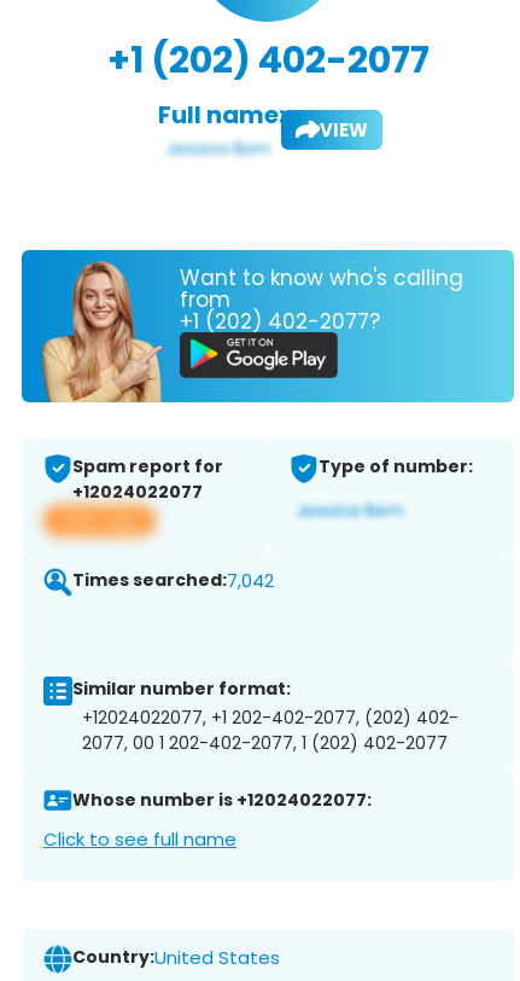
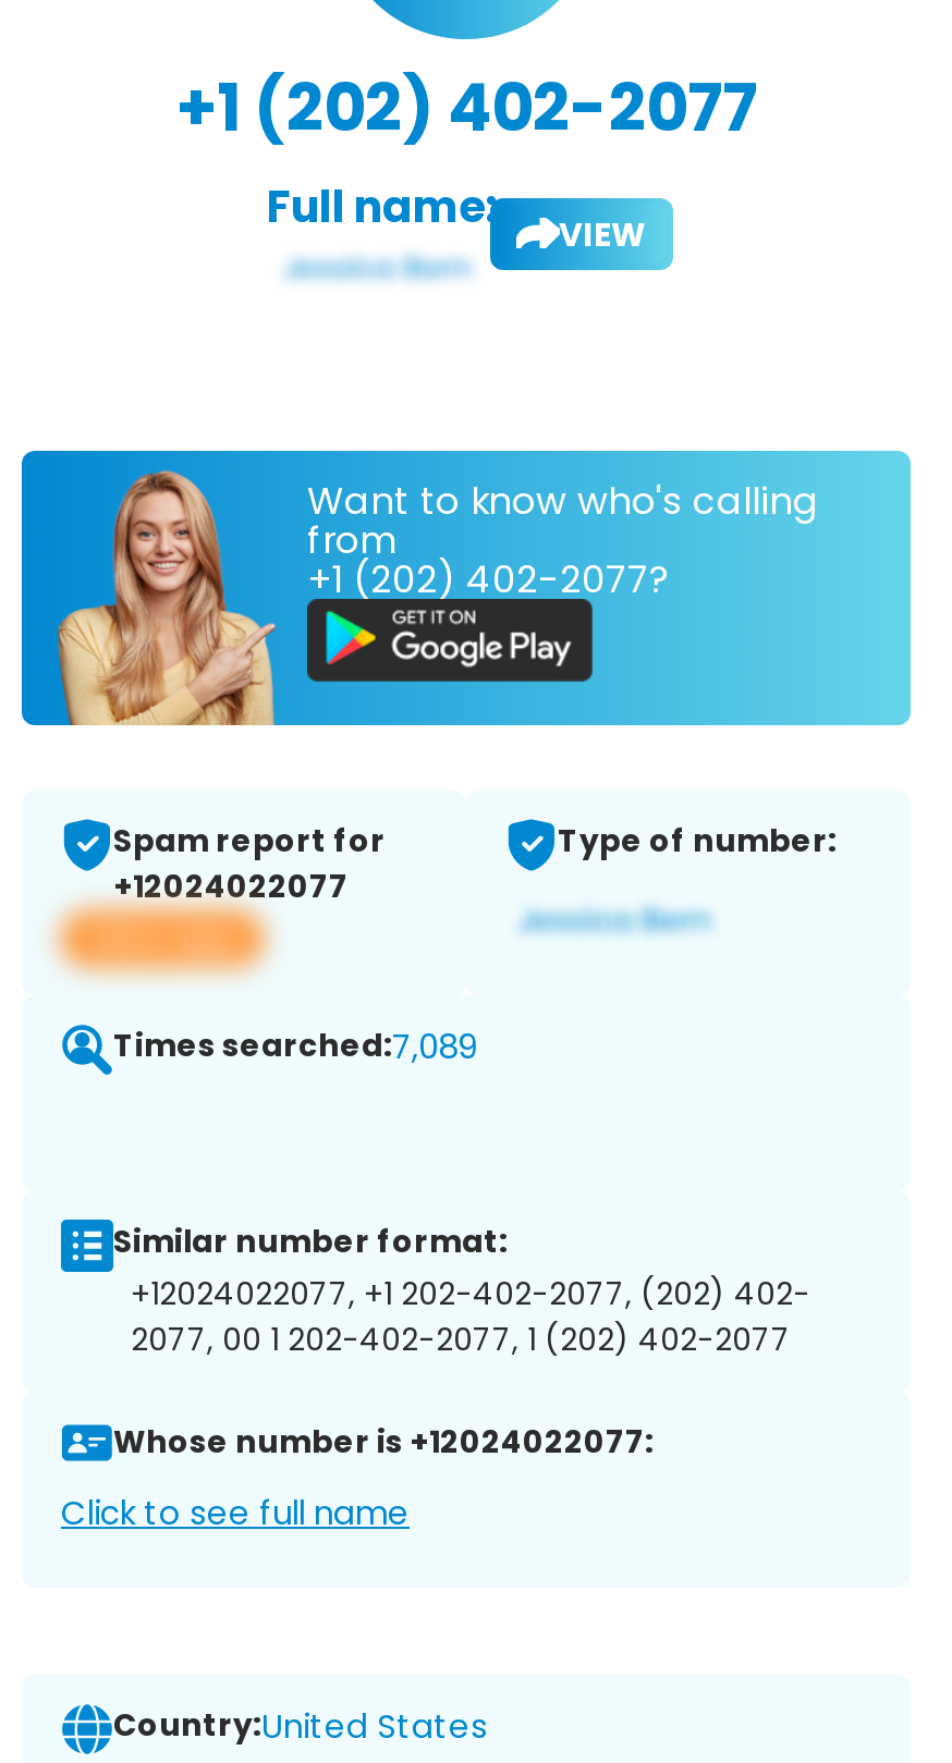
[72,568,274,593] Times searched:7,042 -> [113,1024,477,1070] Times searched:7,089

